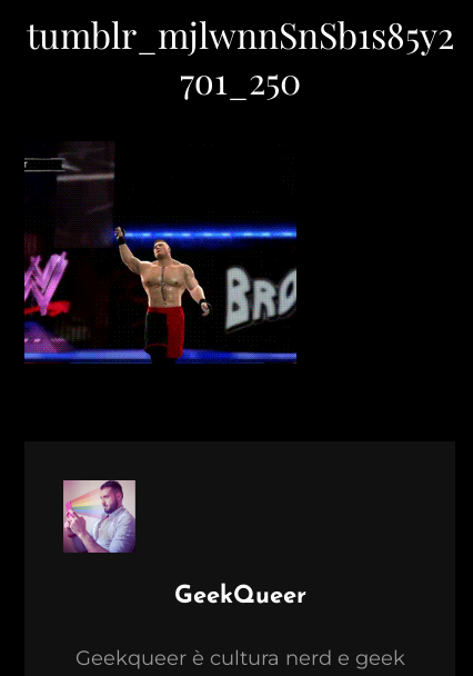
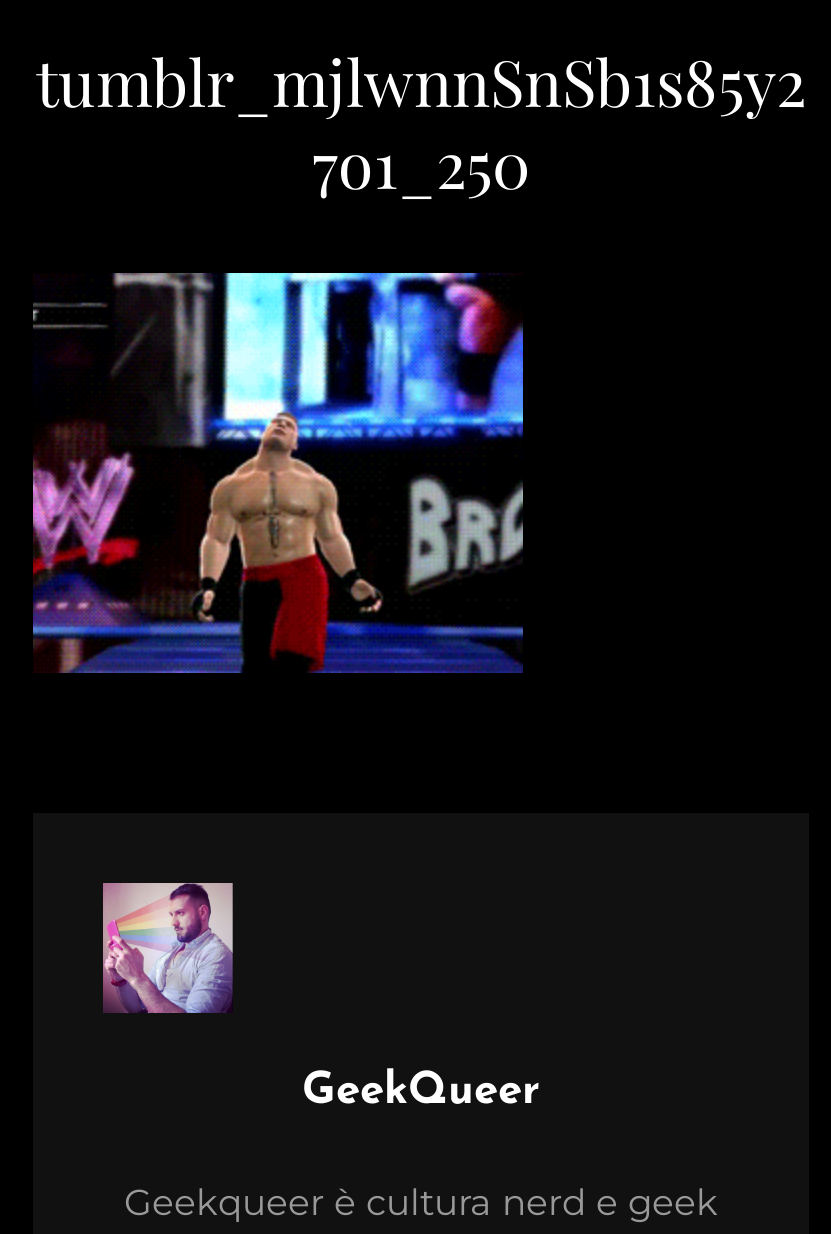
[23,141,298,365] [image] -> [31,271,525,675] [image]

